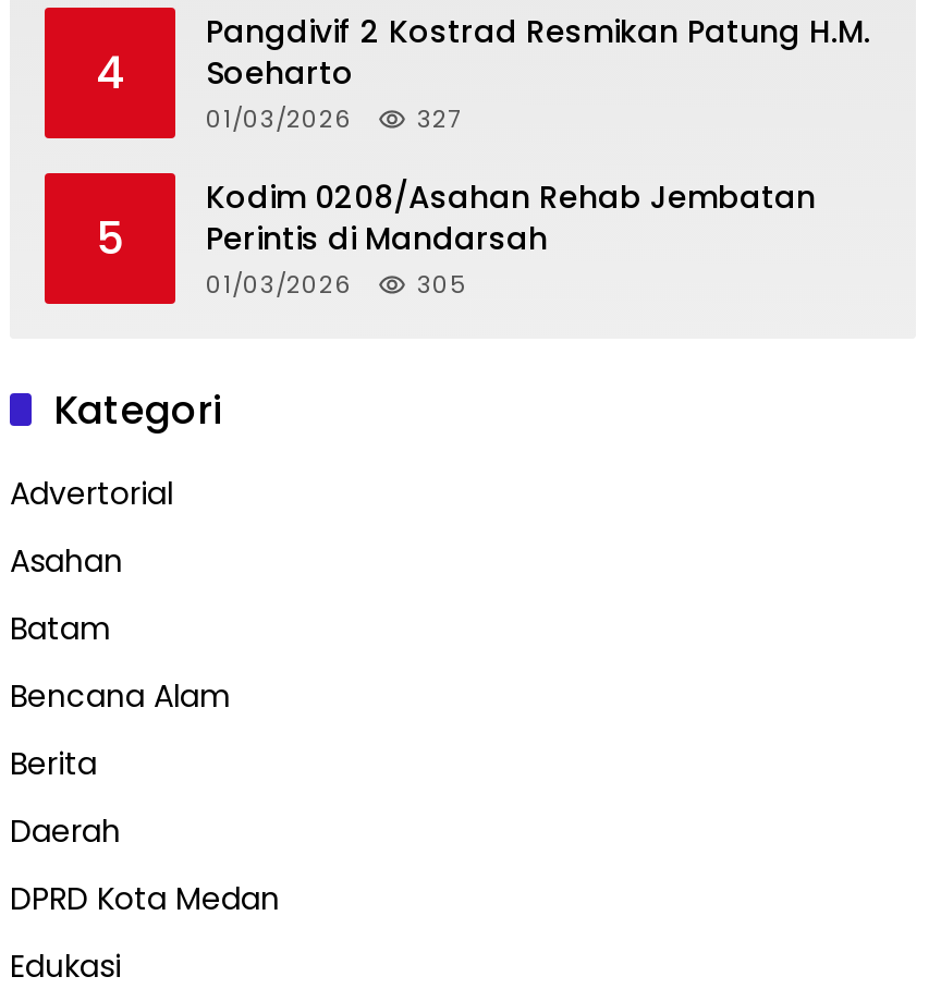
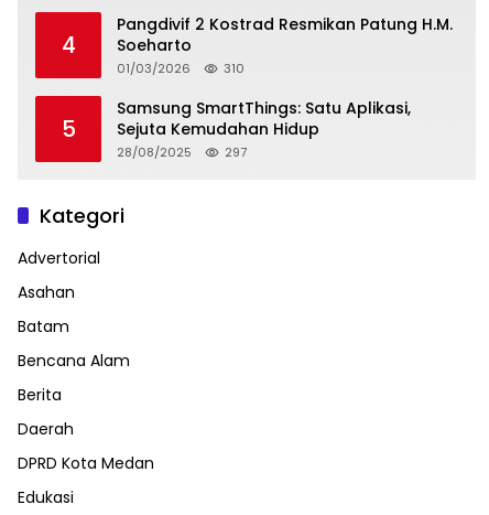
[206,102,461,137] 01/03/2026 327 -> [117,60,244,77] 01/03/2026 310
[206,176,816,302] Kodim 0208/Asahan Rehab Jembatan | Perintis di Mandarsah | 01/03/2026 | 305 -> [117,97,411,161] Samsung SmartThings: Satu Aplikasi, | Sejuta Kemudahan Hidup | 28/08/2025 | 297

